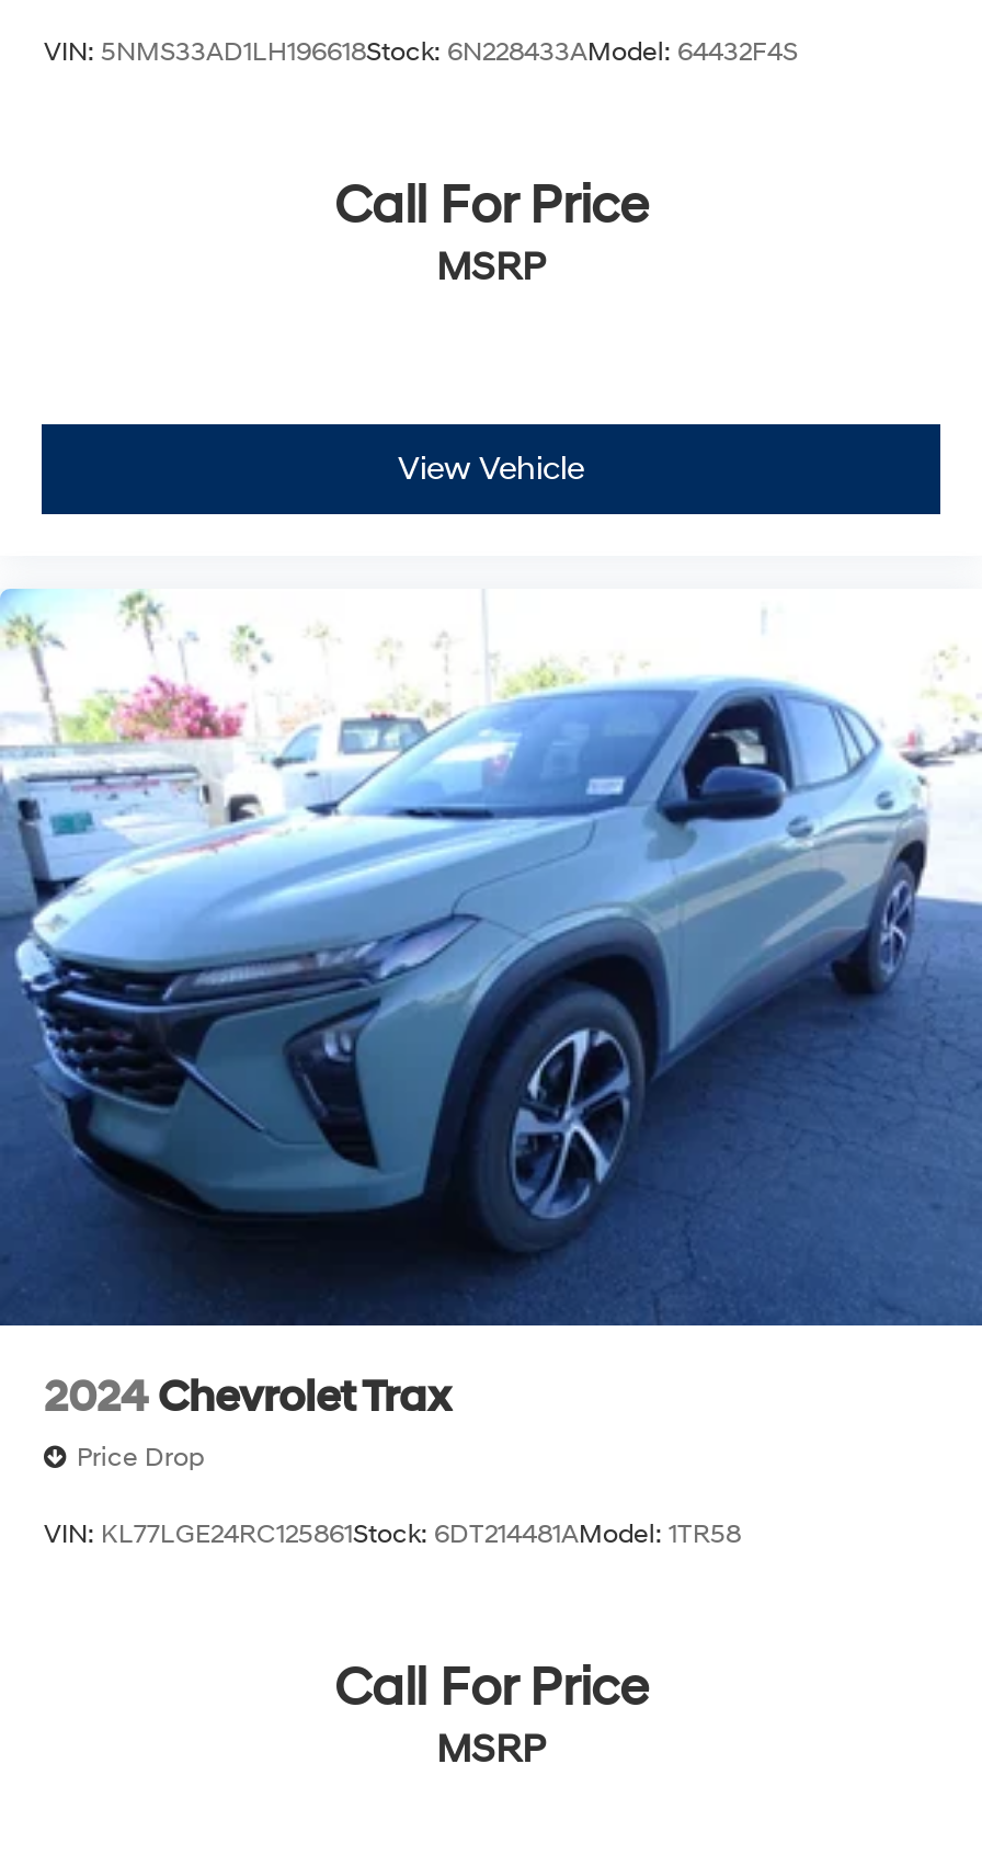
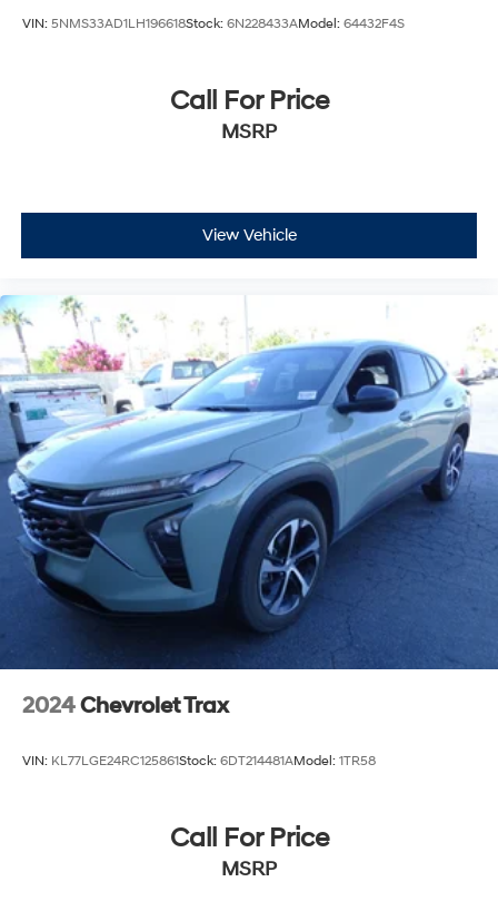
[77,1441,204,1474] Price Drop -> none

